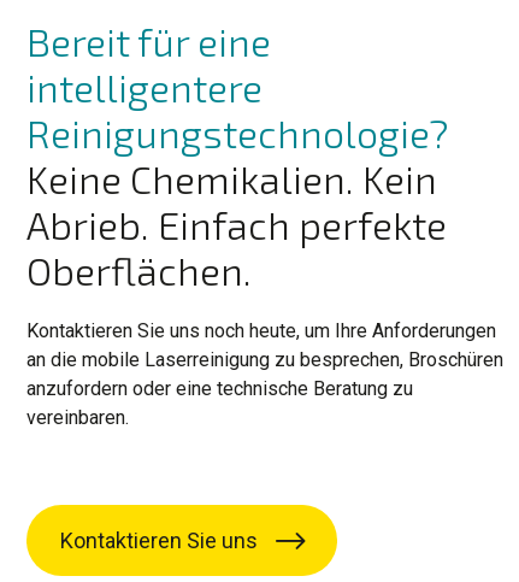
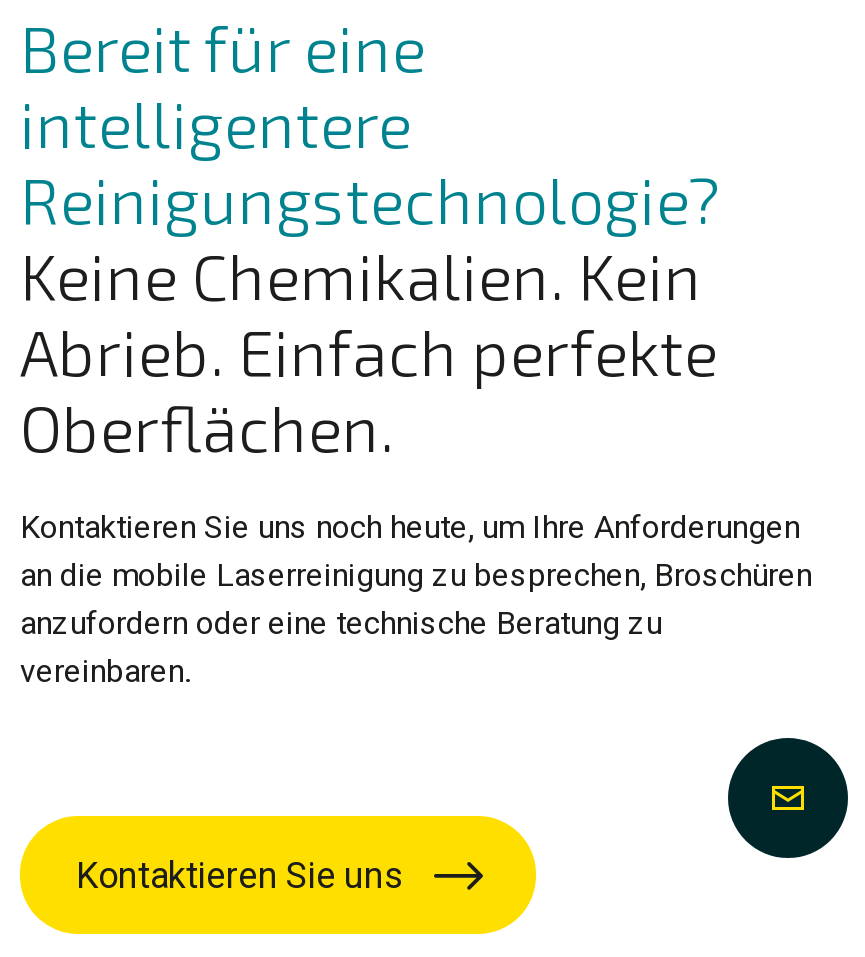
none -> [726,736,850,860] [image]

